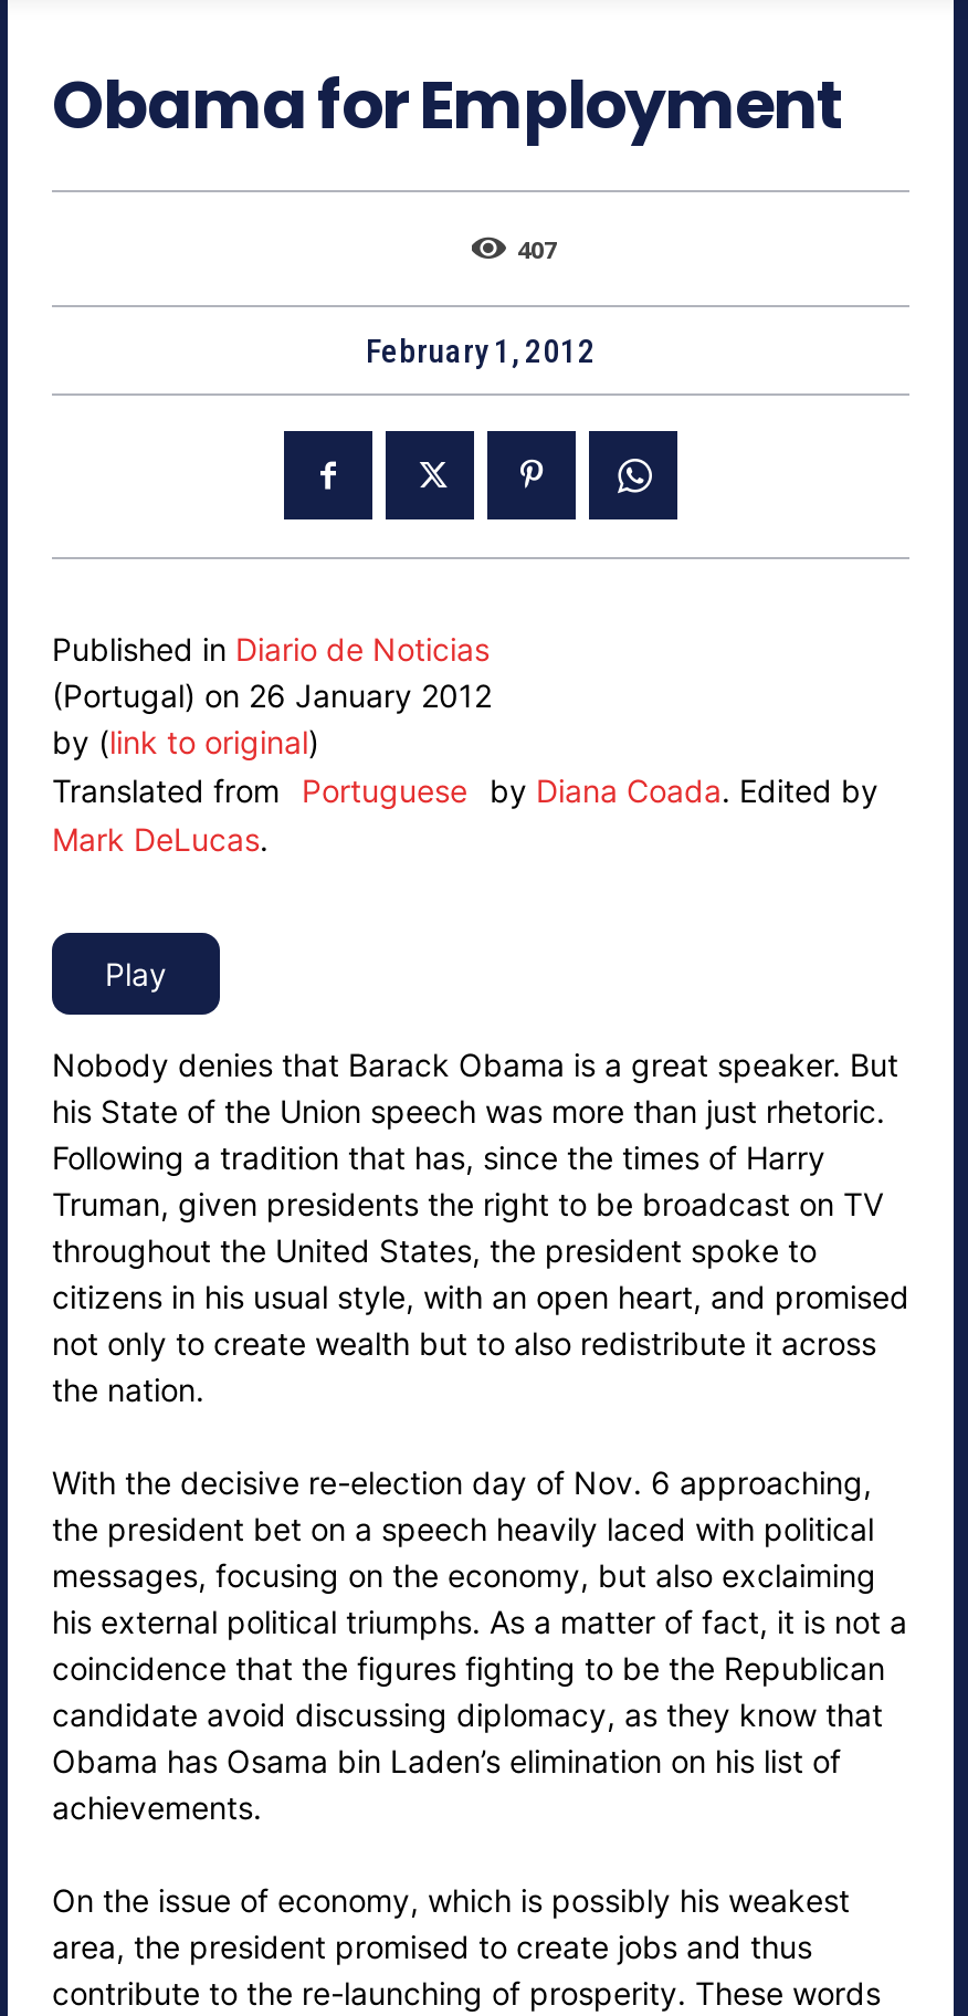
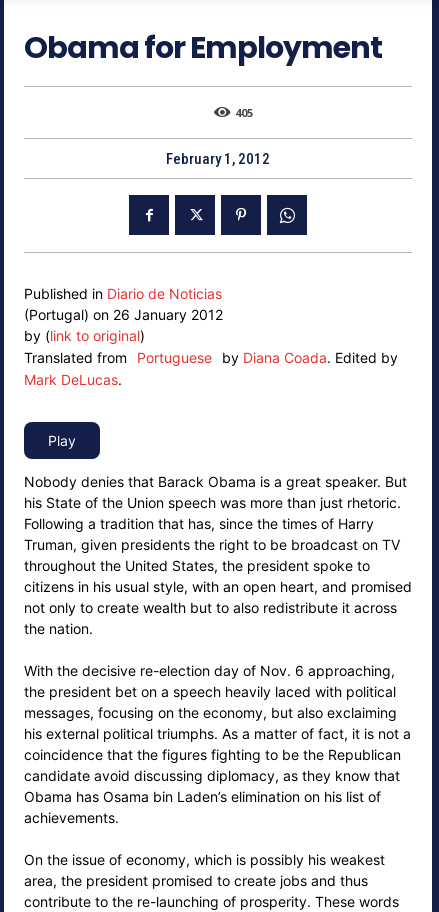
[517,232,557,265] 407 -> [234,105,252,120] 405

